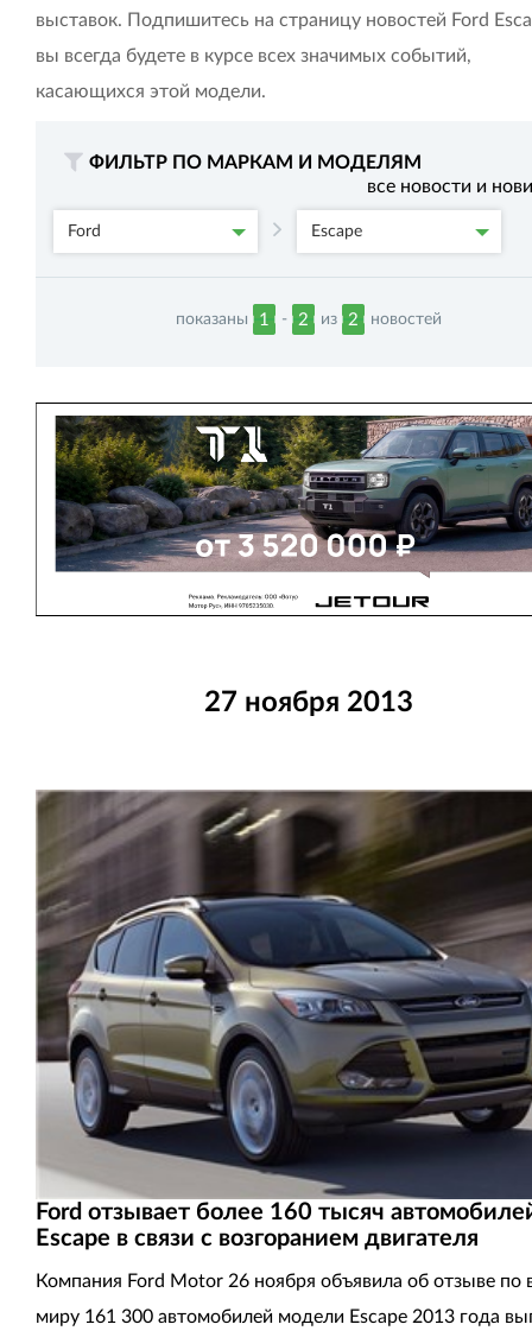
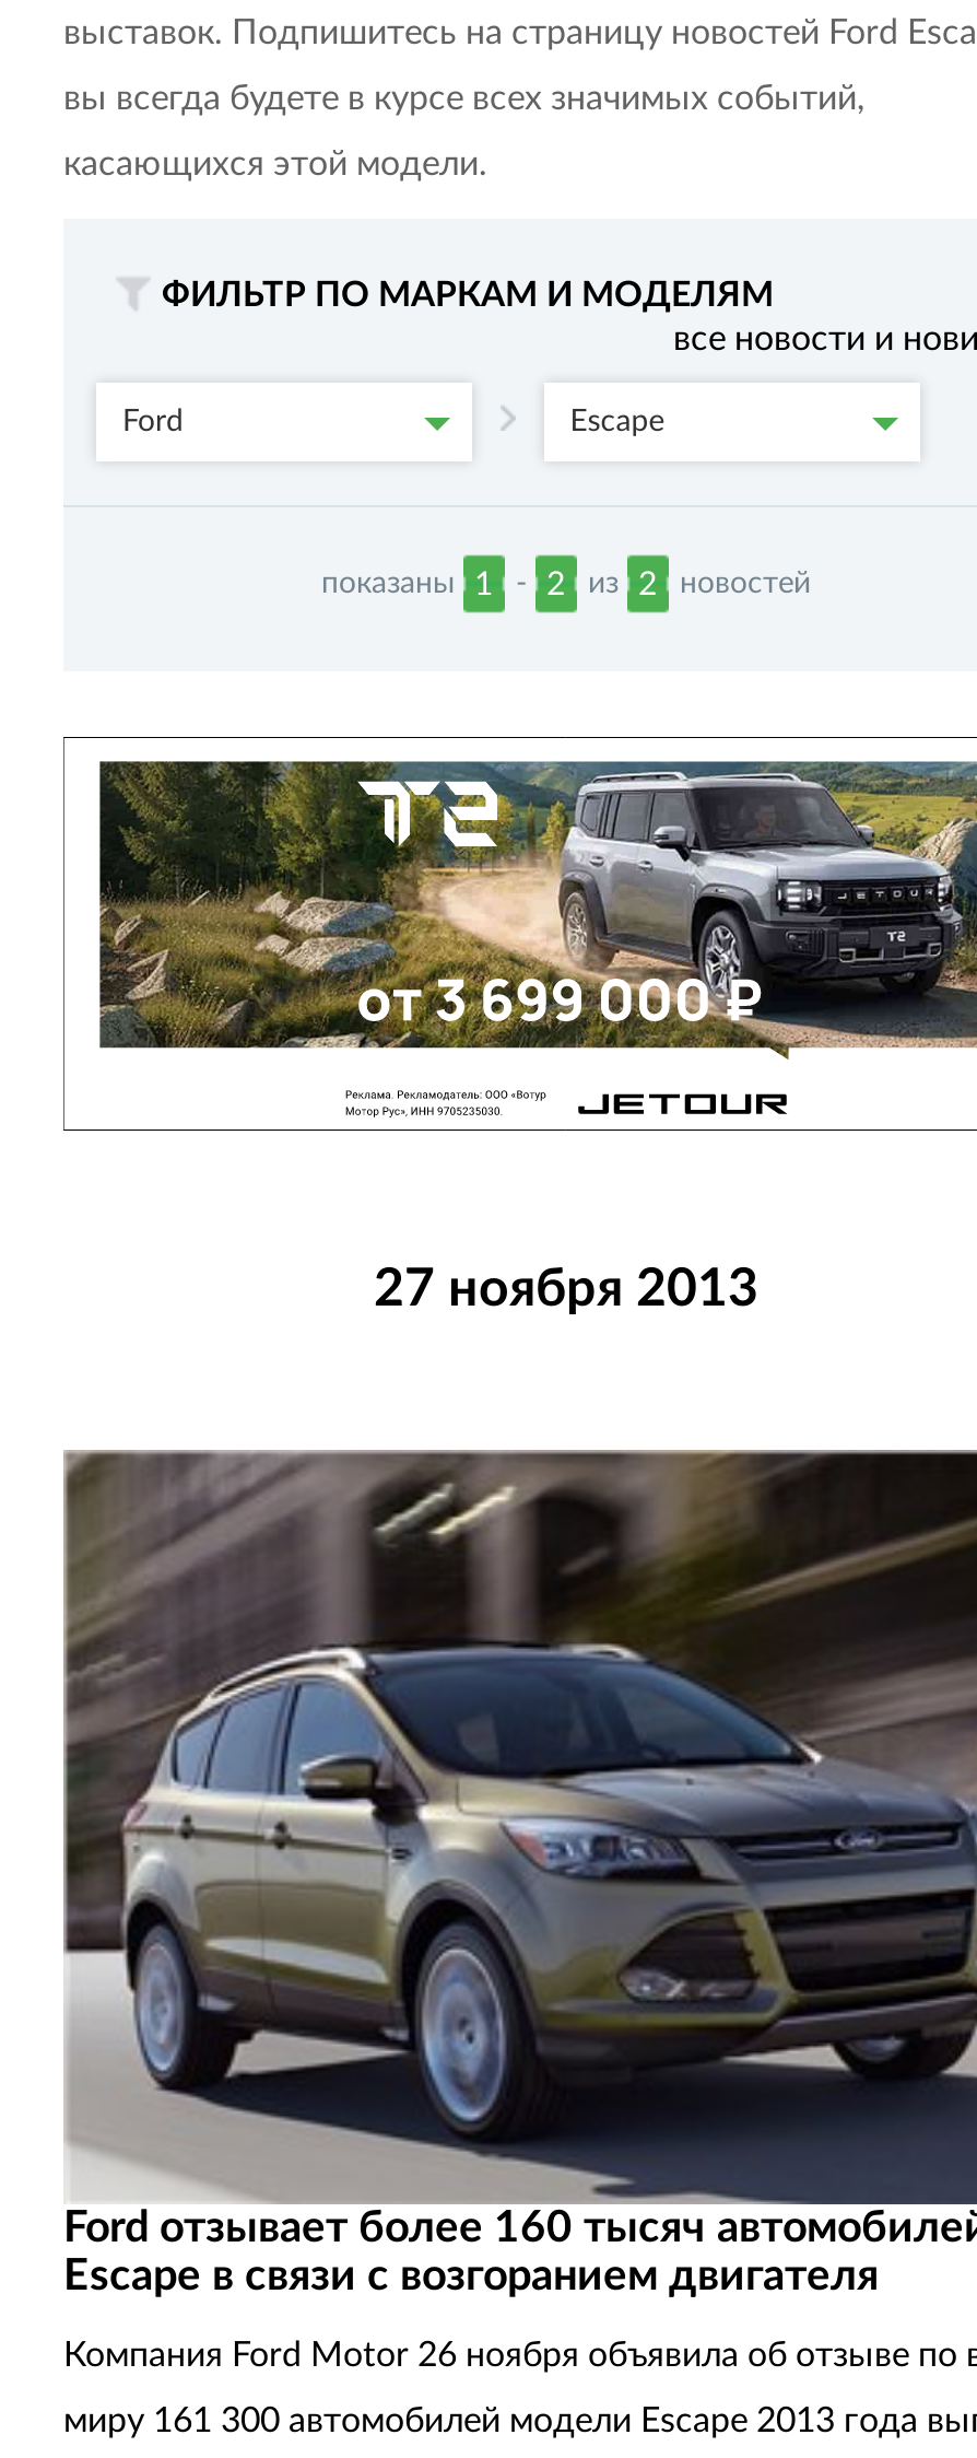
[36,403,528,616] [image] -> [98,759,970,1056] [image]

